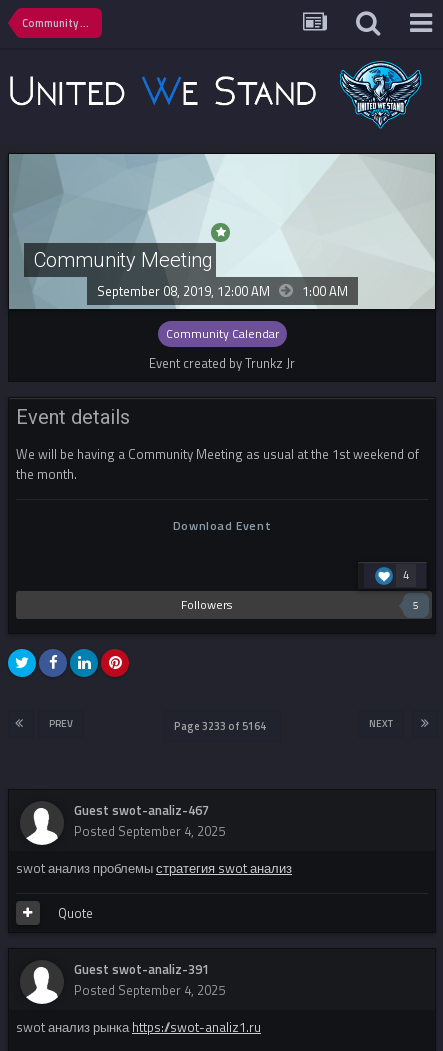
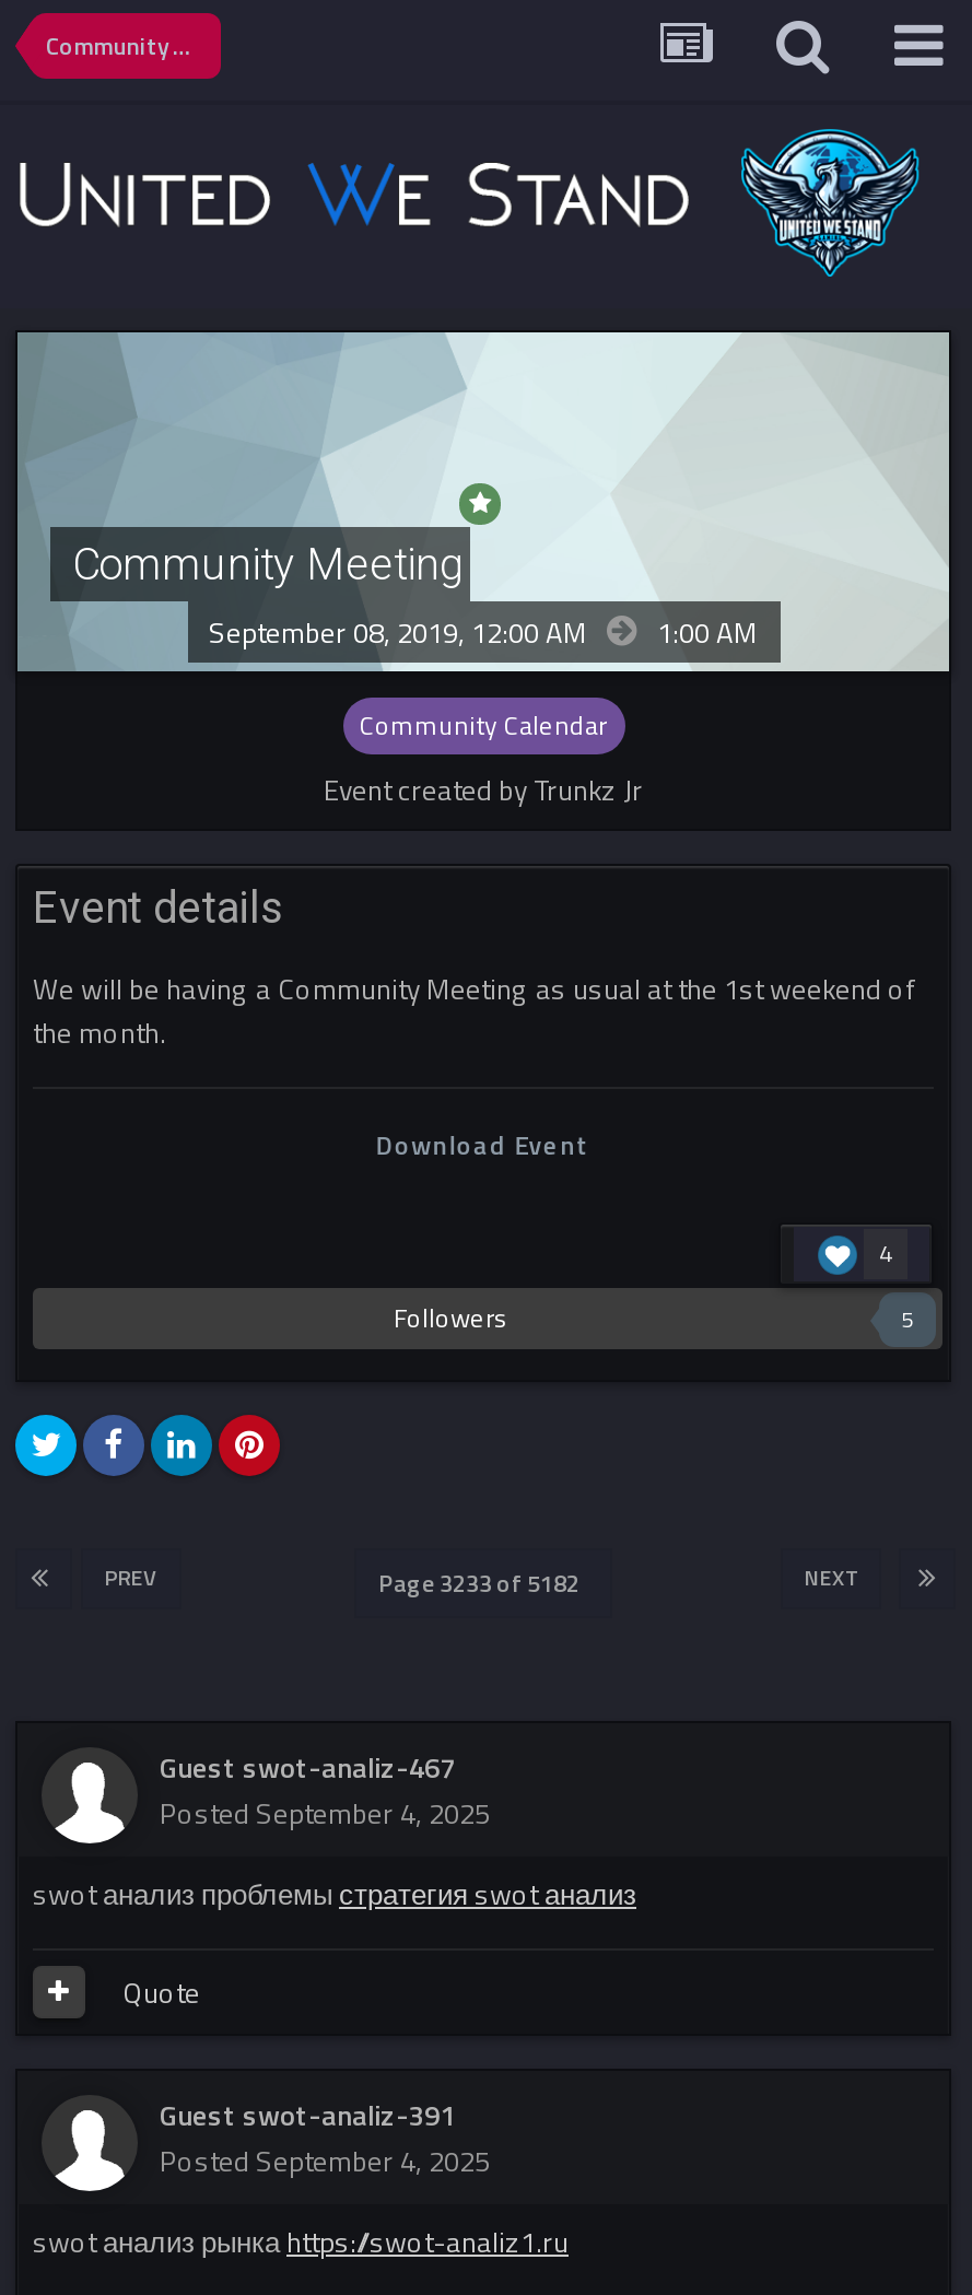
[174,718,270,734] Page 3233 of 5164 -> [378,1566,588,1601] Page 3233 of 5182

